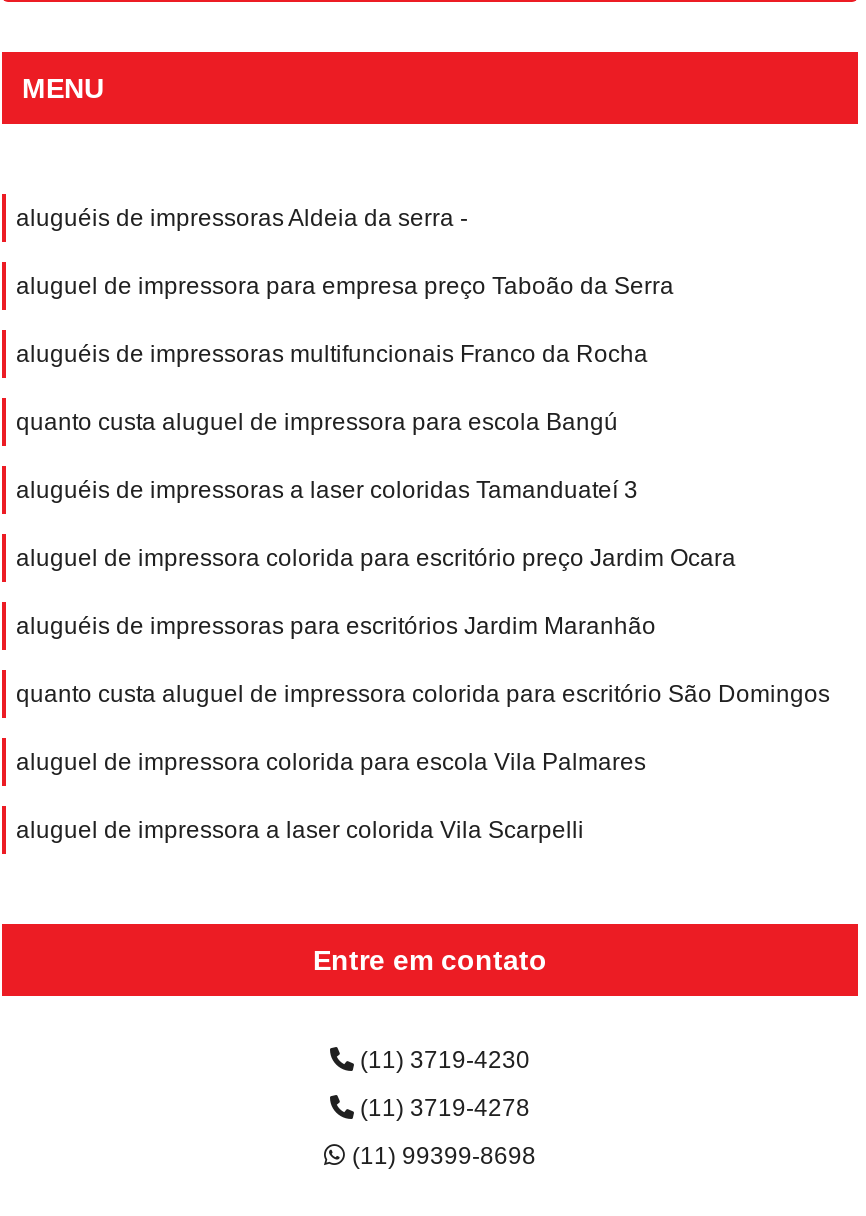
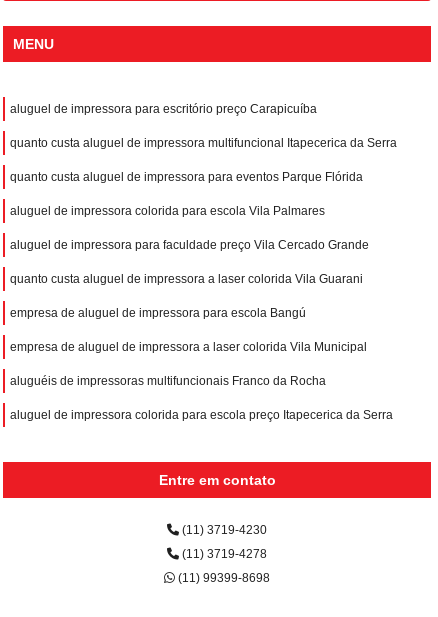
[16,204,830,708] aluguéis de impressoras Aldeia da serra - | aluguel de impressora para empresa preço Taboão da Serra | quanto custa aluguel de impressora para escola Bangú | aluguéis de impressoras a laser coloridas Tamanduateí 3 | aluguel de impressora colorida para escritório preço Jardim Ocara | aluguéis de impressoras para escritórios Jardim Maranhão | quanto custa aluguel de impressora colorida para escritório São Domingos -> [10,102,397,184] aluguel de impressora para escritório preço Carapicuíba | quanto custa aluguel de impressora multifuncional Itapecerica da Serra | quanto custa aluguel de impressora para eventos Parque Flórida
moved [16,340,648,368] -> [10,374,326,388]: aluguéis de impressoras multifuncionais Franco da Rocha
moved [16,748,646,776] -> [10,204,325,218]: aluguel de impressora colorida para escola Vila Palmares
[16,816,584,844] aluguel de impressora a laser colorida Vila Scarpelli -> [10,238,393,422] aluguel de impressora para faculdade preço Vila Cercado Grande | quanto custa aluguel de impressora a laser colorida Vila Guarani | empresa de aluguel de impressora para escola Bangú | empresa de aluguel de impressora a laser colorida Vila Municipal | aluguel de impressora colorida para escola preço Itapecerica da Serra

